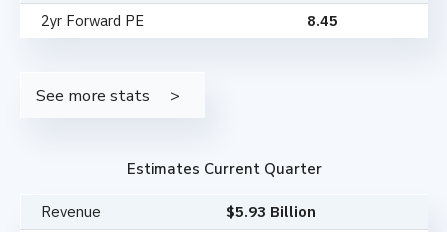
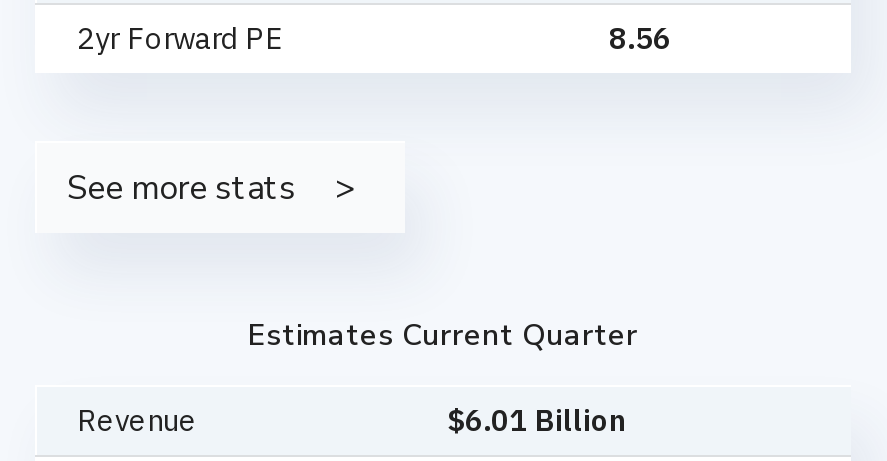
[307,11,338,30] 8.45 -> [609,19,671,57] 8.56
[226,202,316,221] $5.93 Billion -> [447,401,627,439] $6.01 Billion

